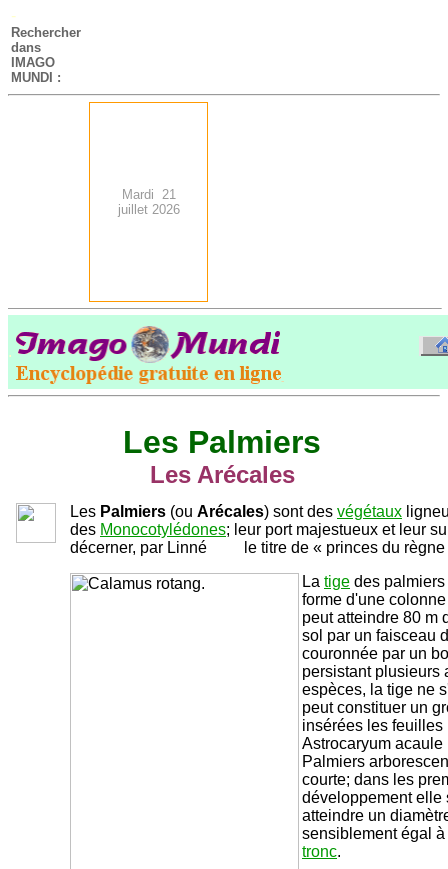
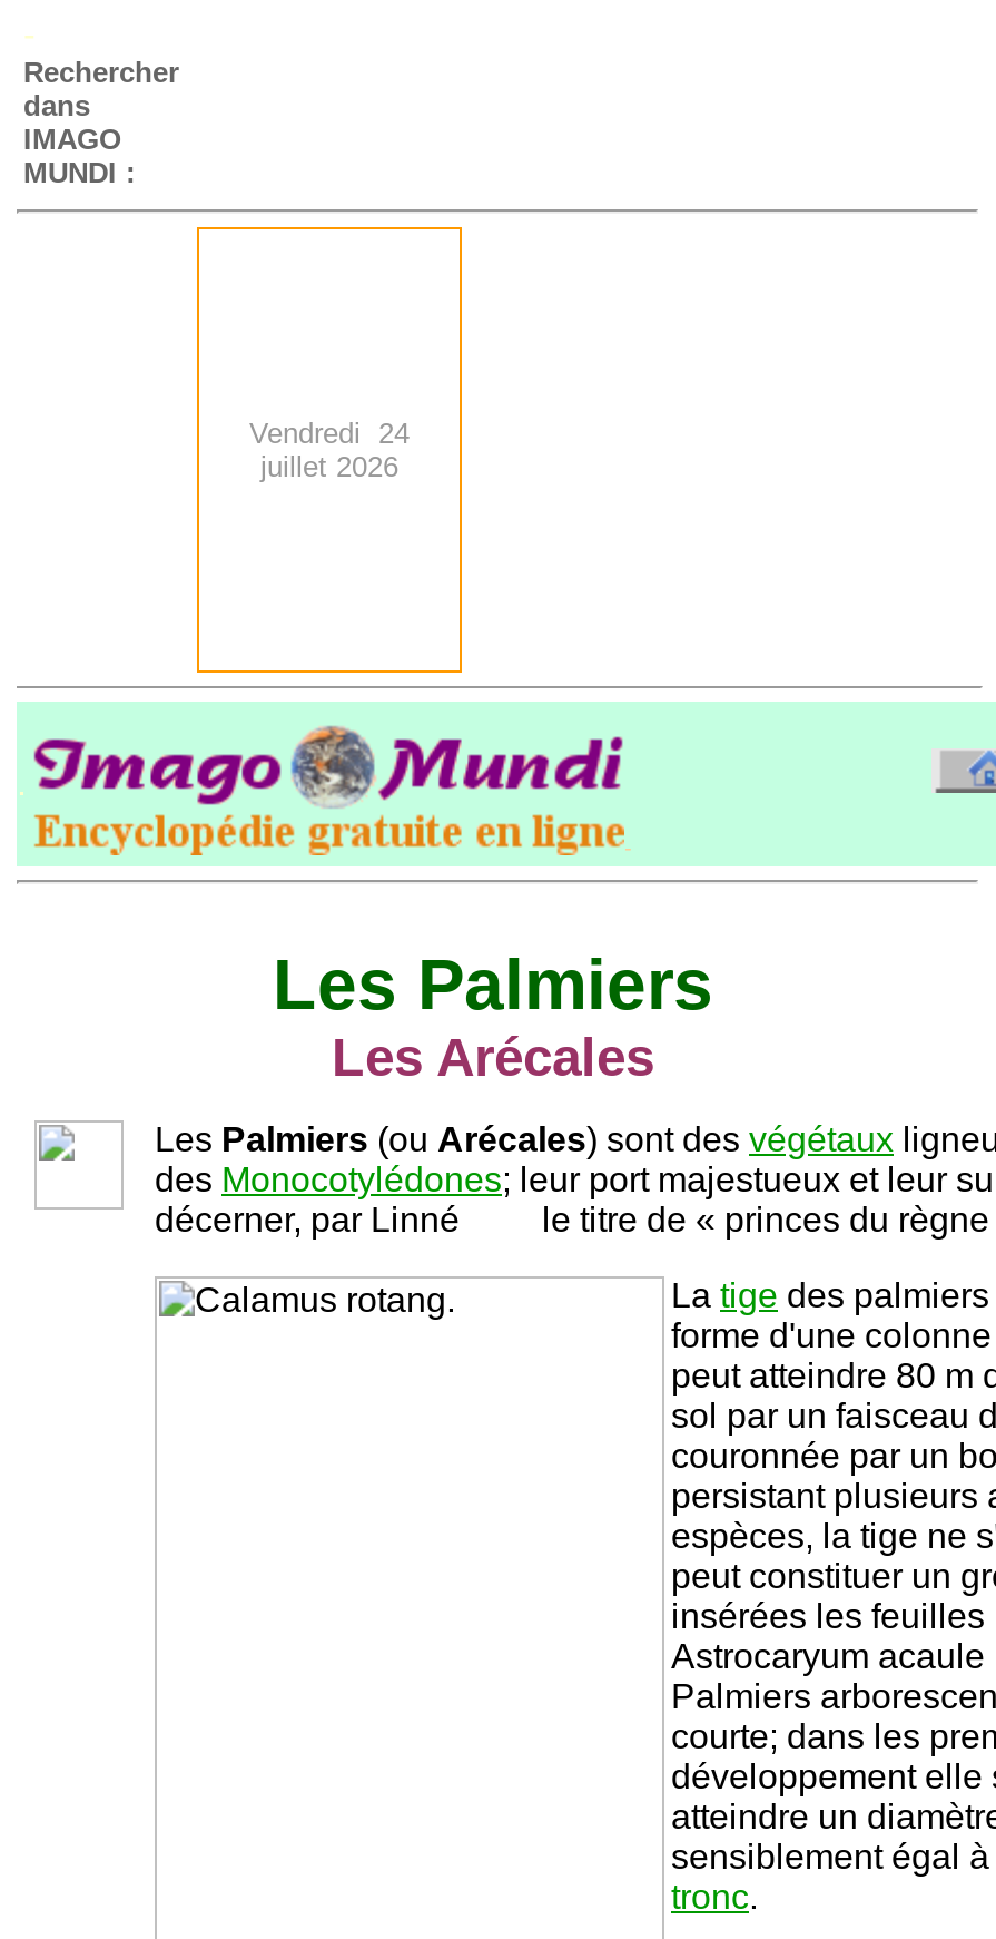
[121,187,175,202] Mardi 21 -> [249,417,410,450] Vendredi 24

